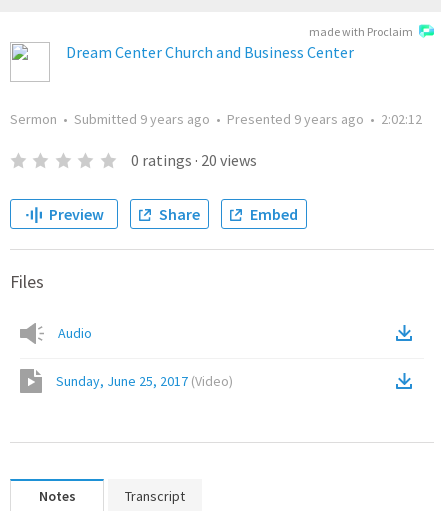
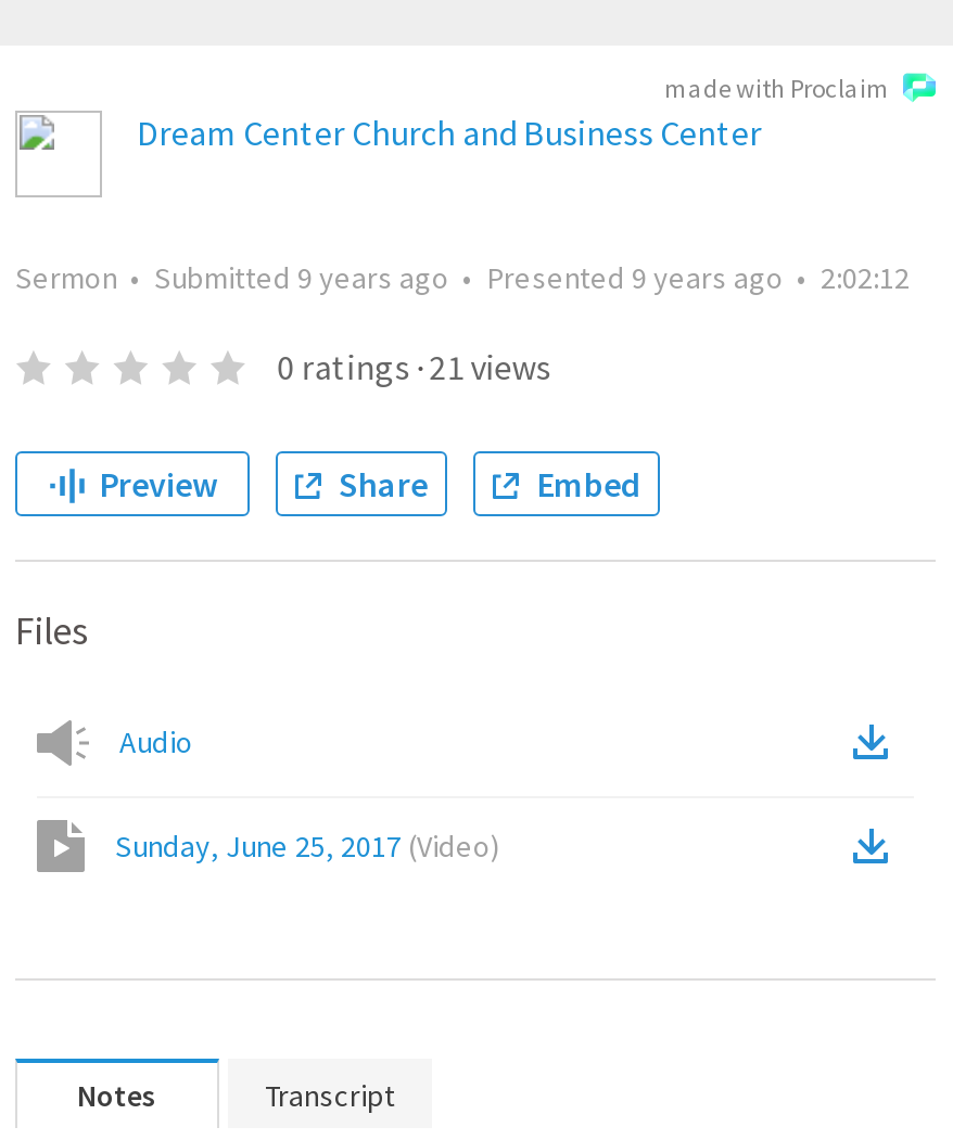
[131,150,257,170] 0 ratings · 20 views -> [277,345,551,388] 0 ratings · 21 views

